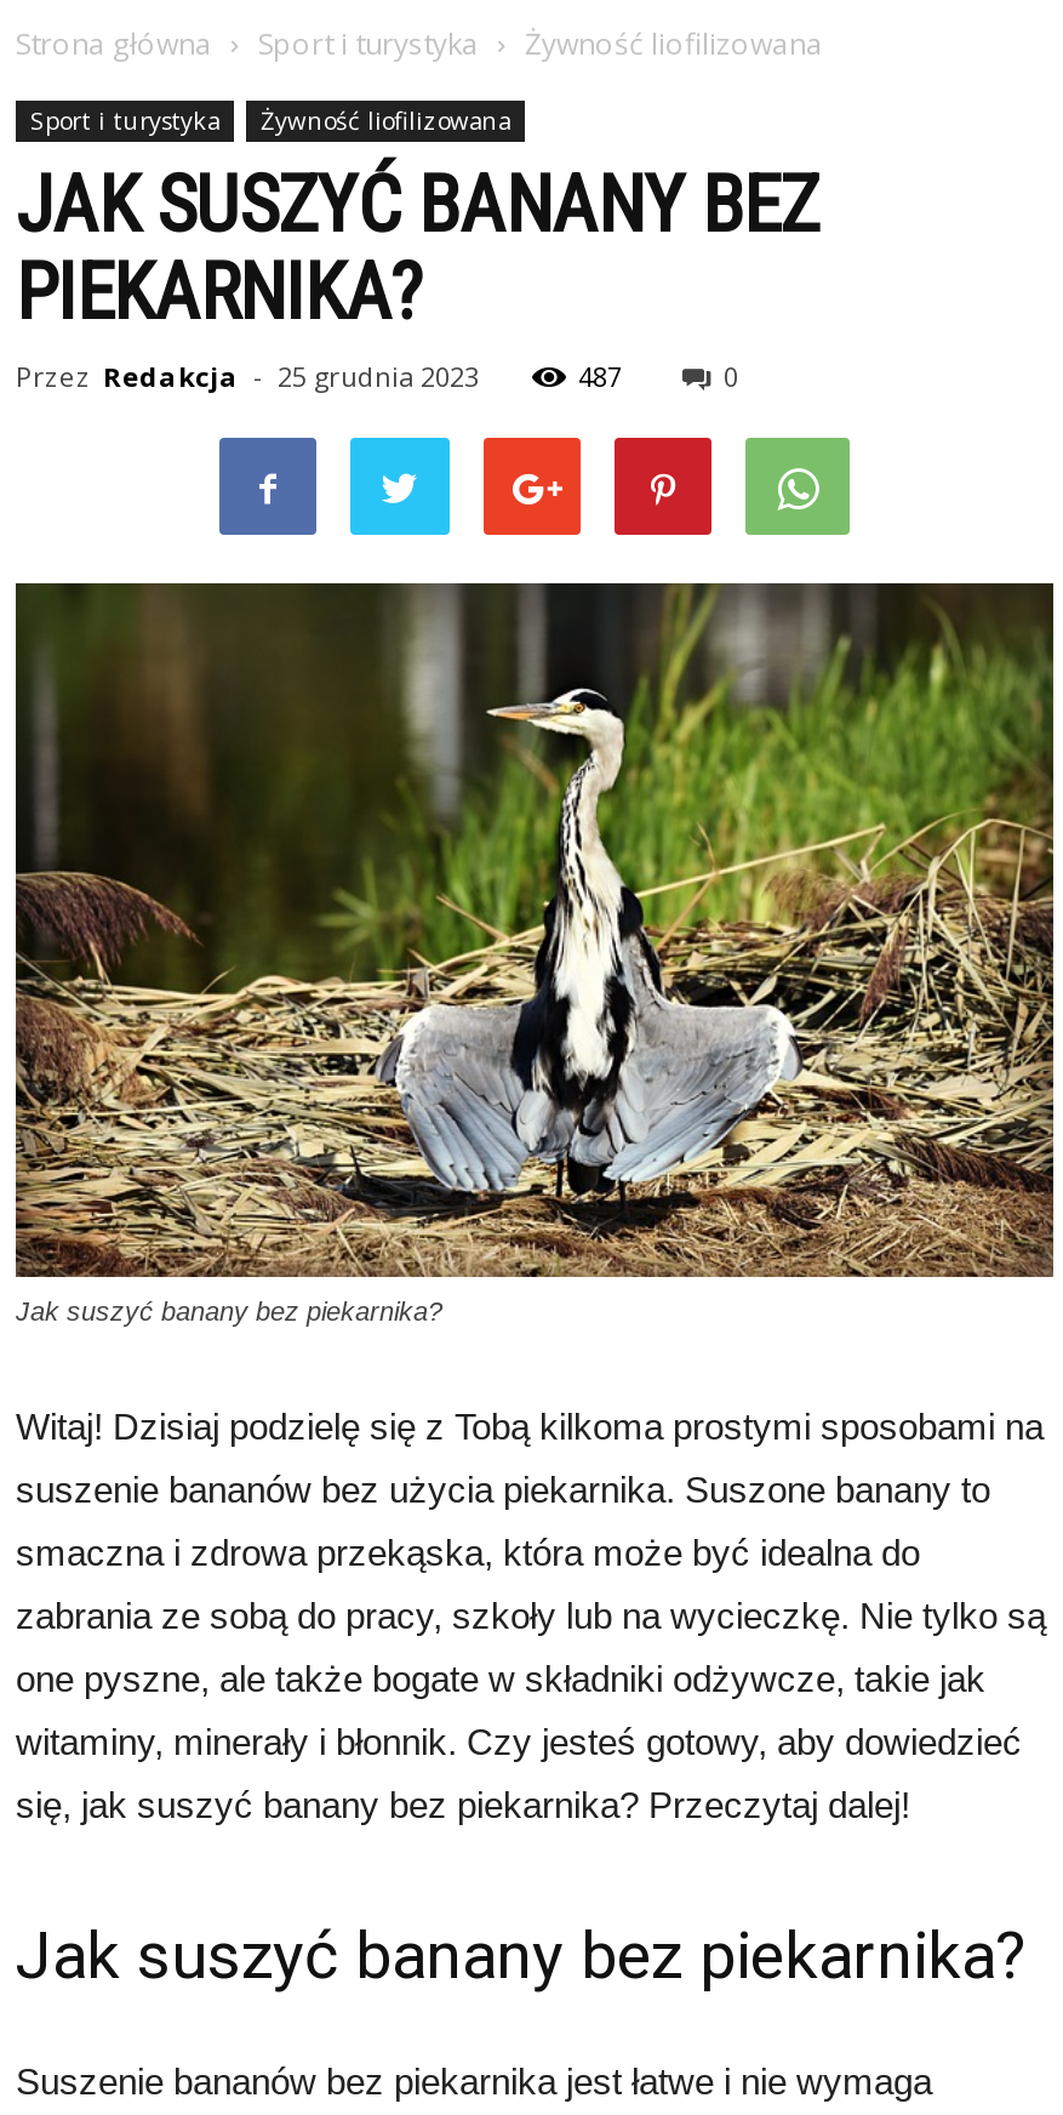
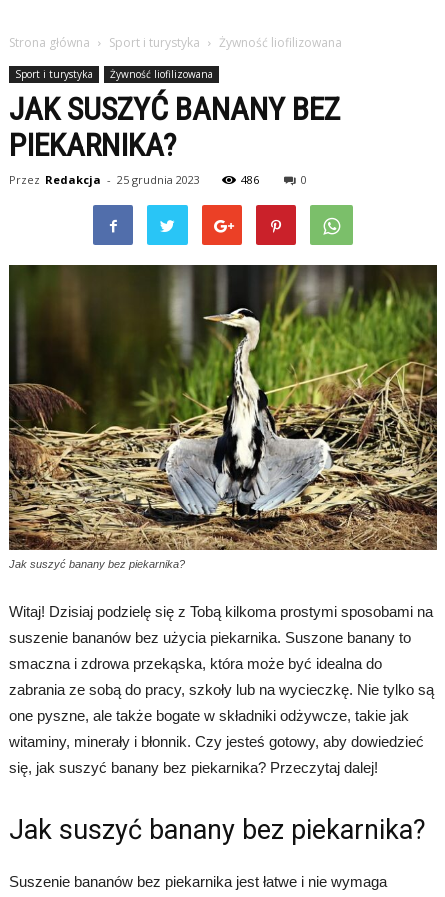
[578,358,622,394] 487 -> [241,172,259,187] 486

